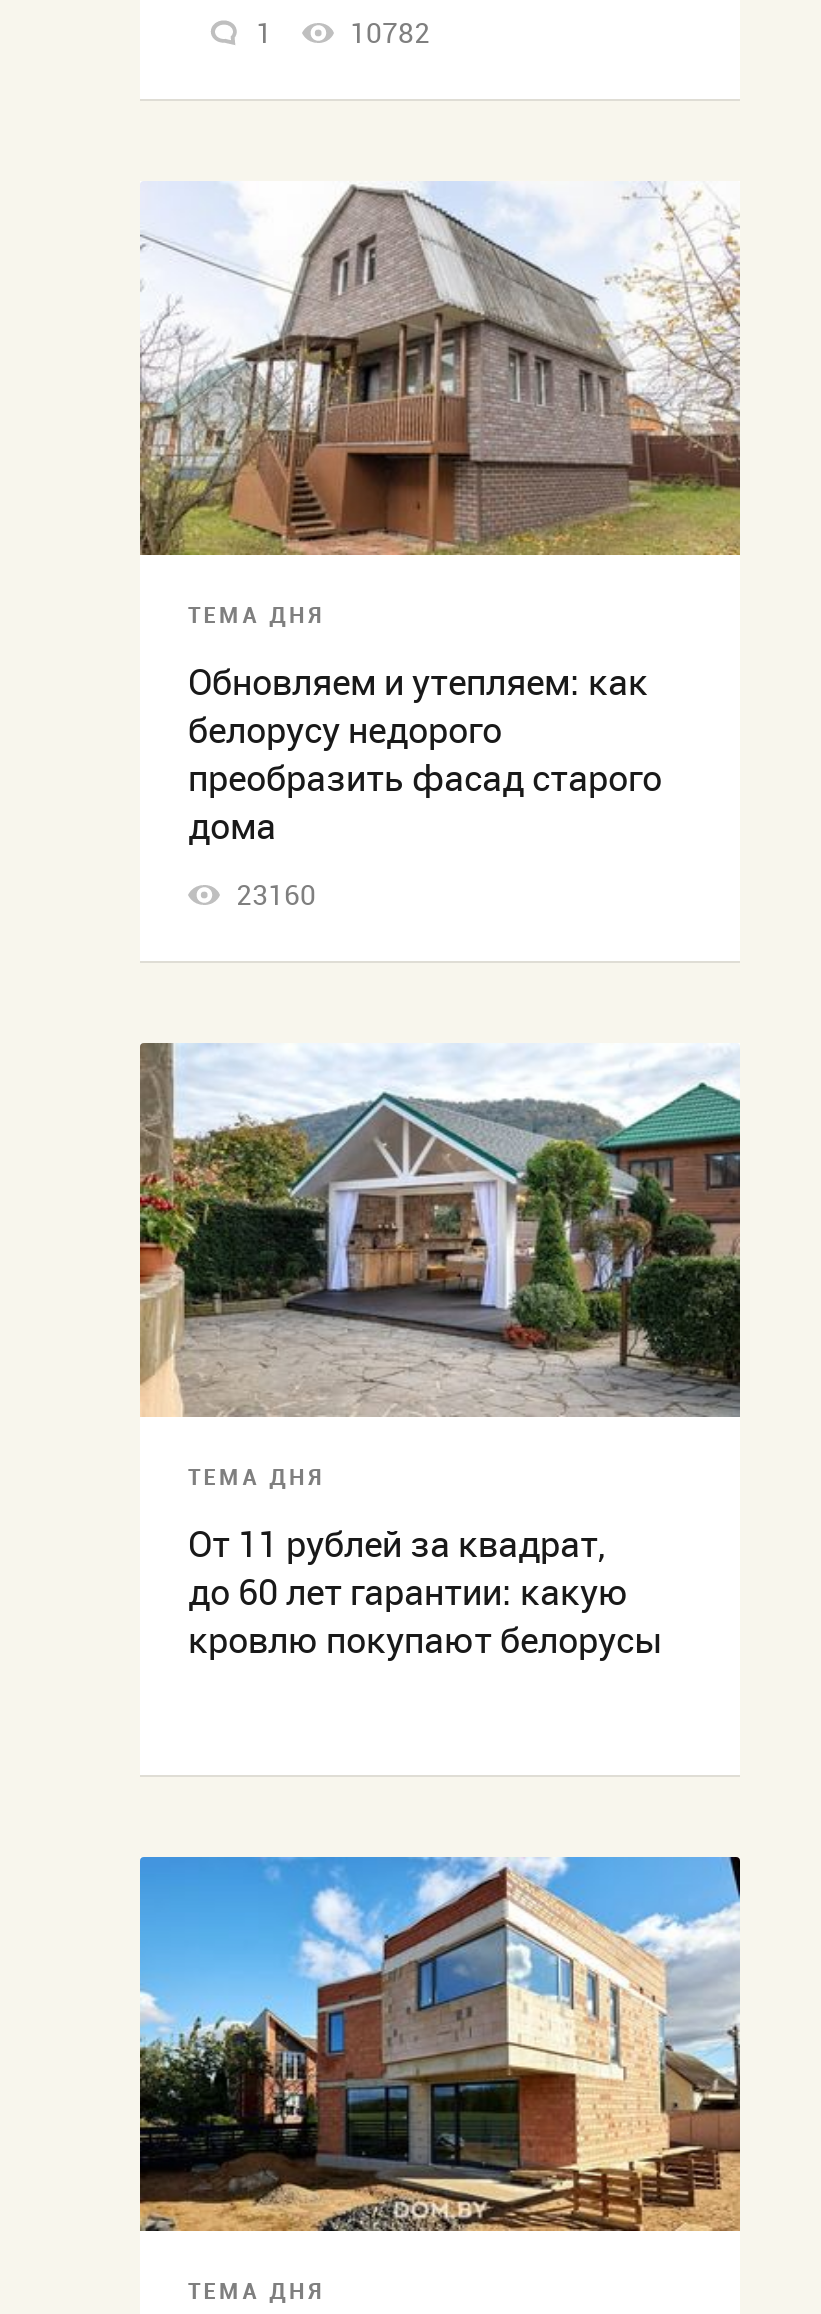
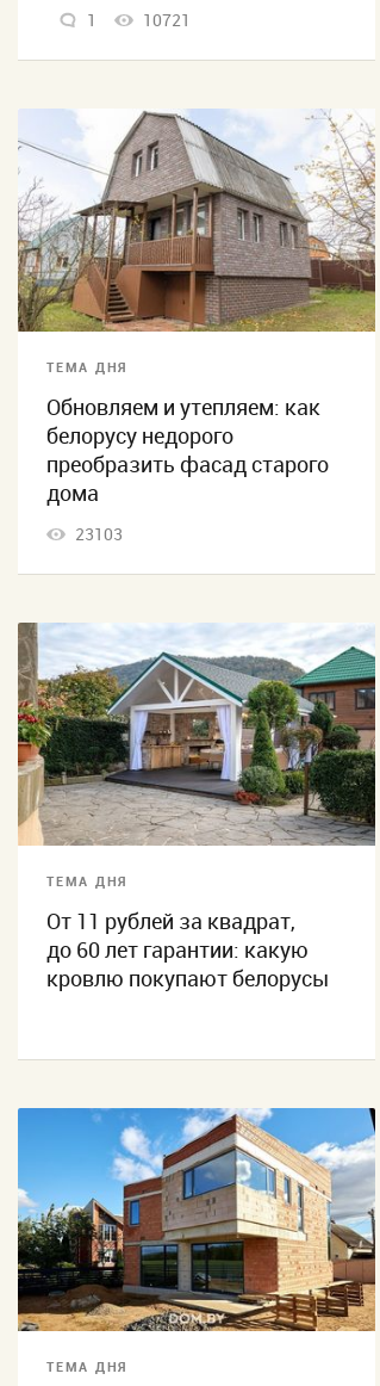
[350,17,430,49] 10782 -> [143,11,191,30] 10721
[236,879,316,911] 23160 -> [75,525,123,544] 23103

